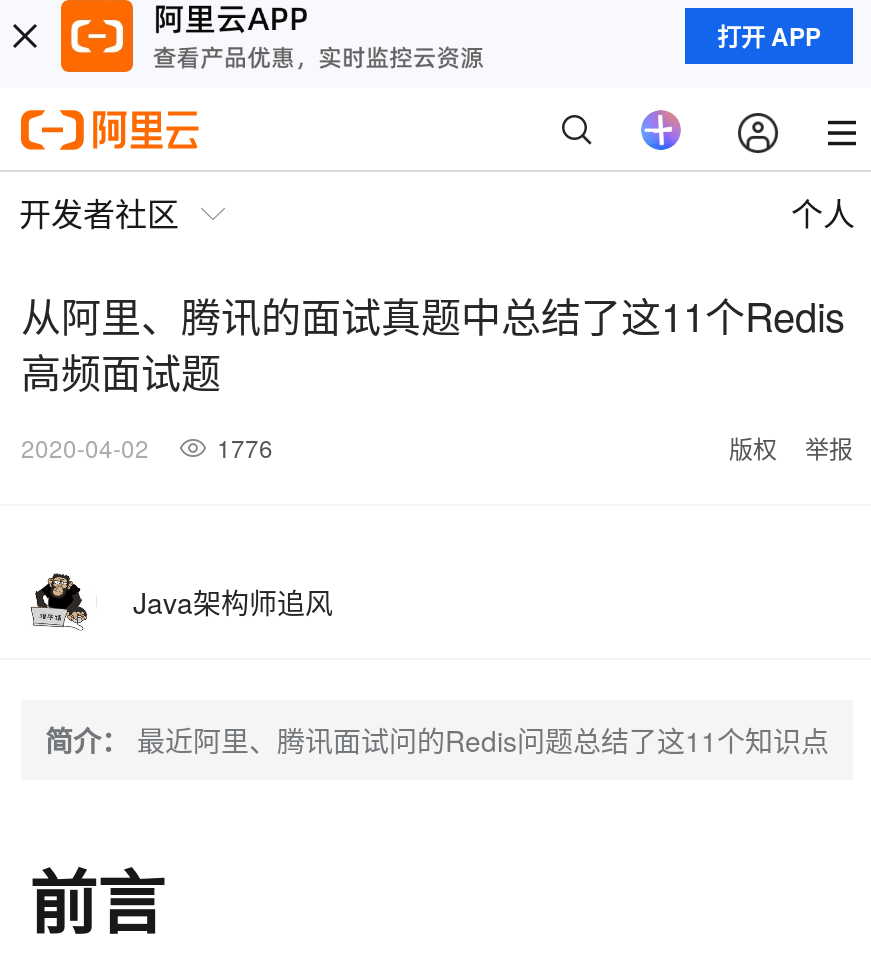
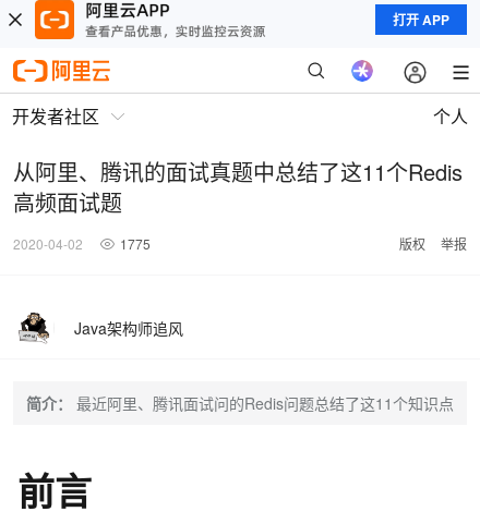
[21,430,273,464] 2020-04-02 1776 -> [13,234,151,253] 2020-04-02 1775

